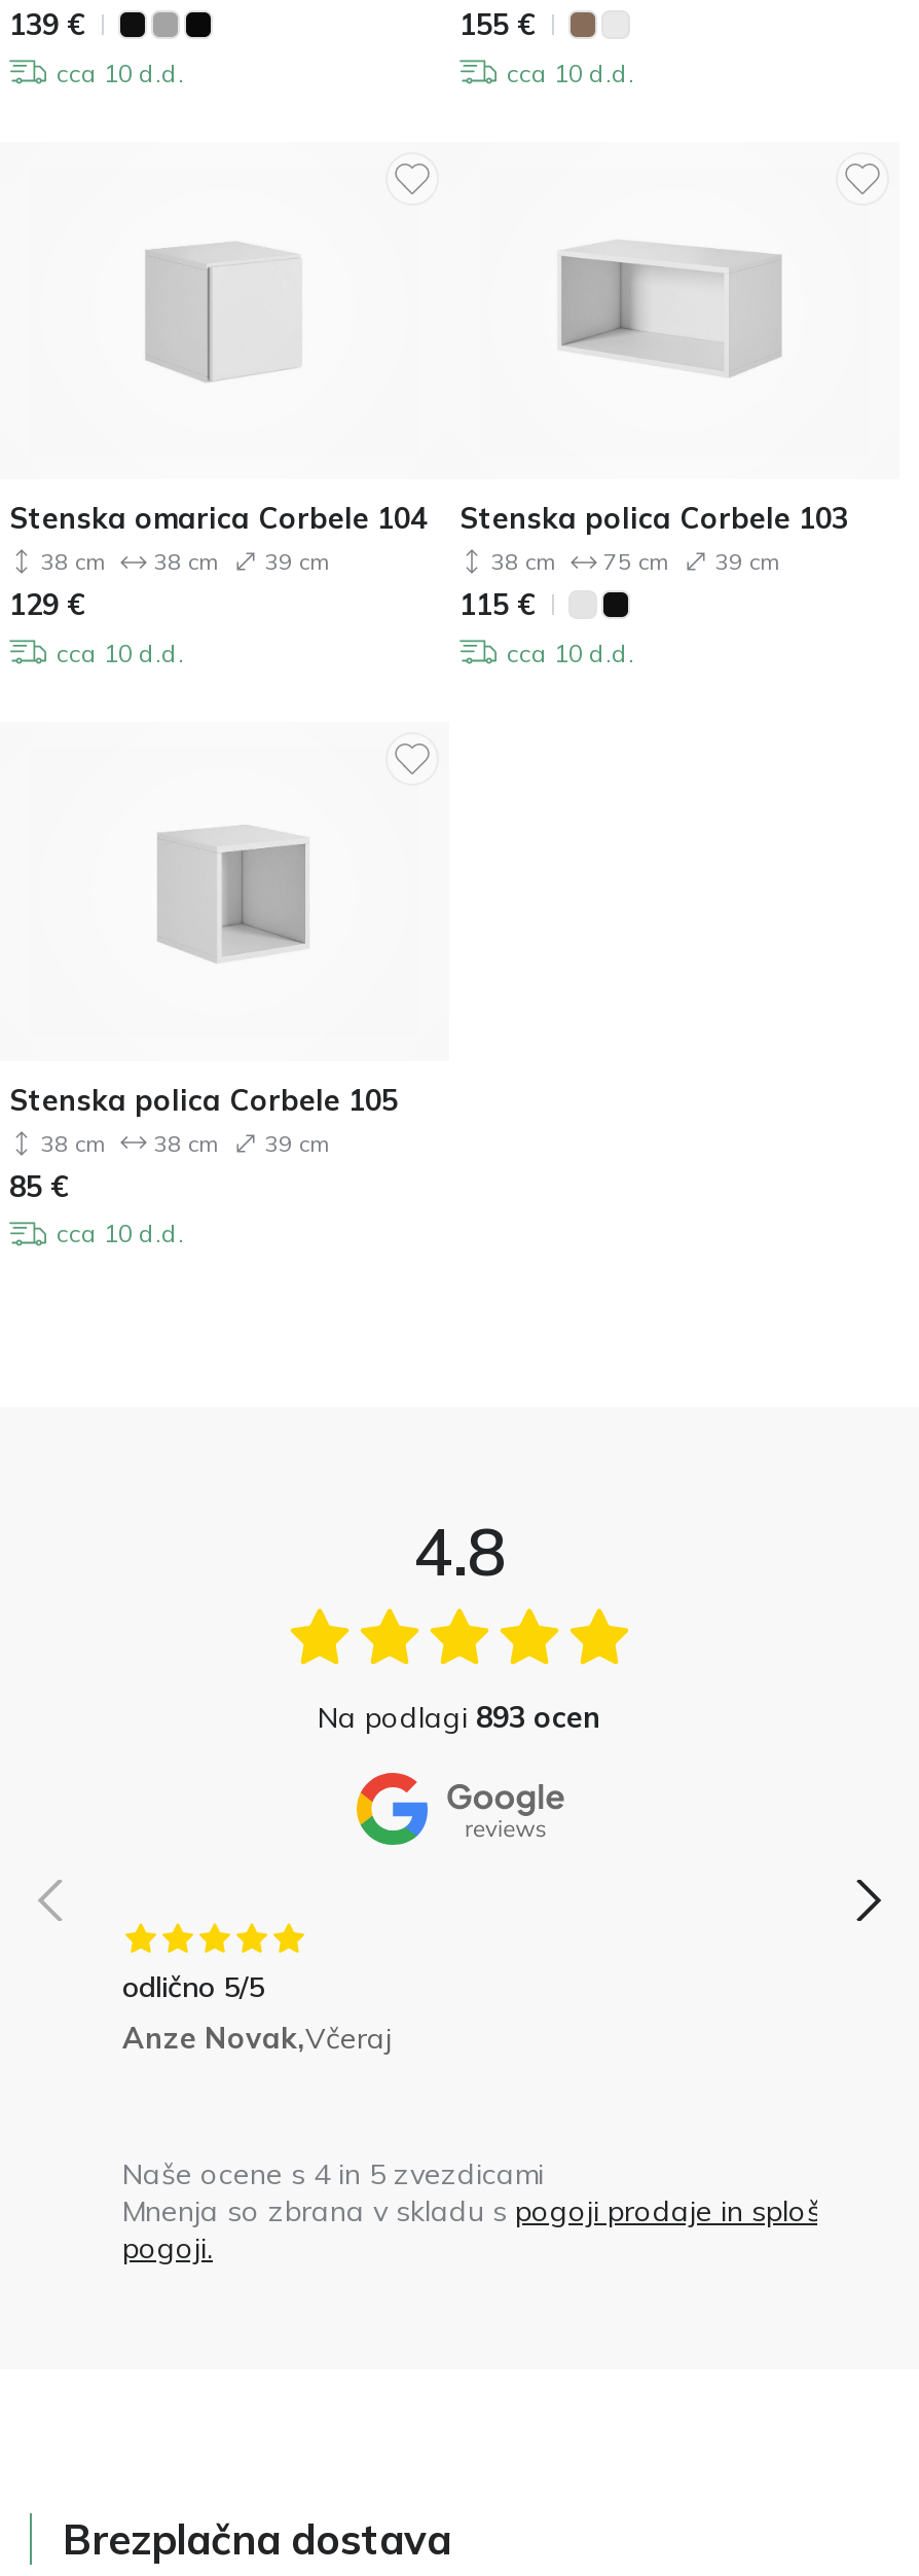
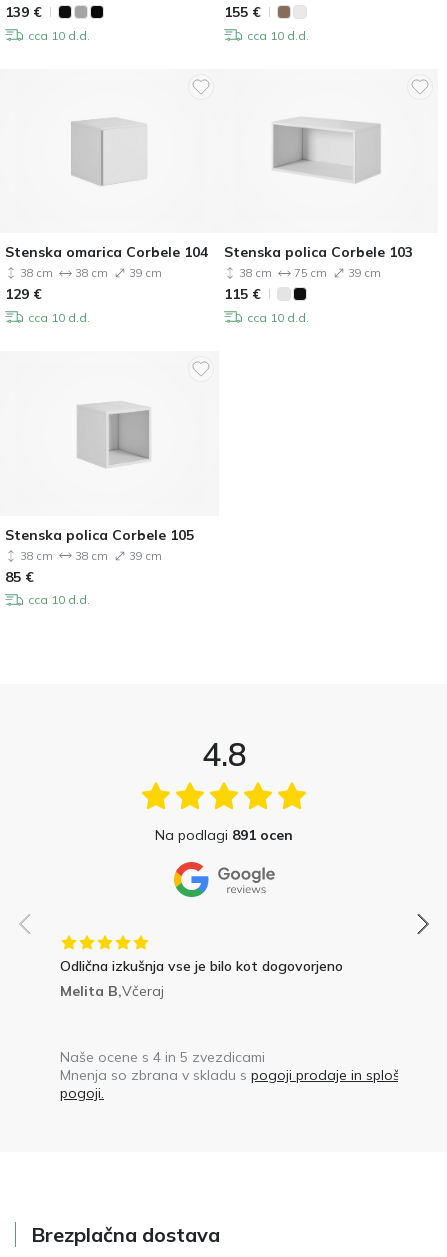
[318,1698,601,1735] Na podlagi 893 ocen -> [155,826,293,844] Na podlagi 891 ocen
[122,1968,392,2056] odlično 5/5 | Anze Novak,Včeraj -> [60,957,343,1000] Odlična izkušnja vse je bilo kot dogovorjeno | Melita B,Včeraj

